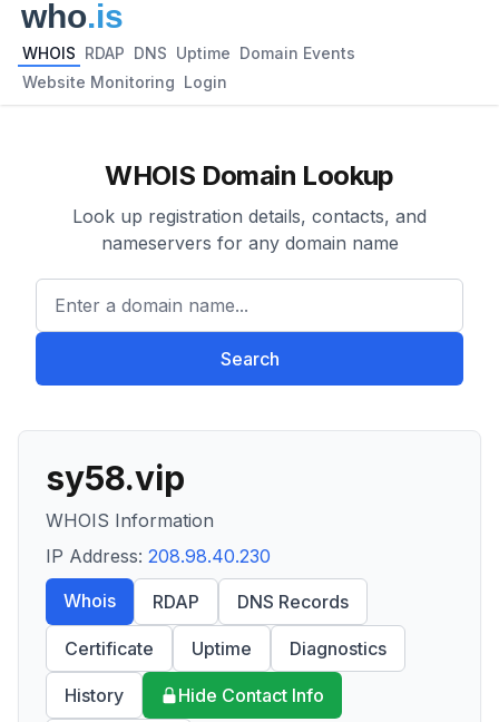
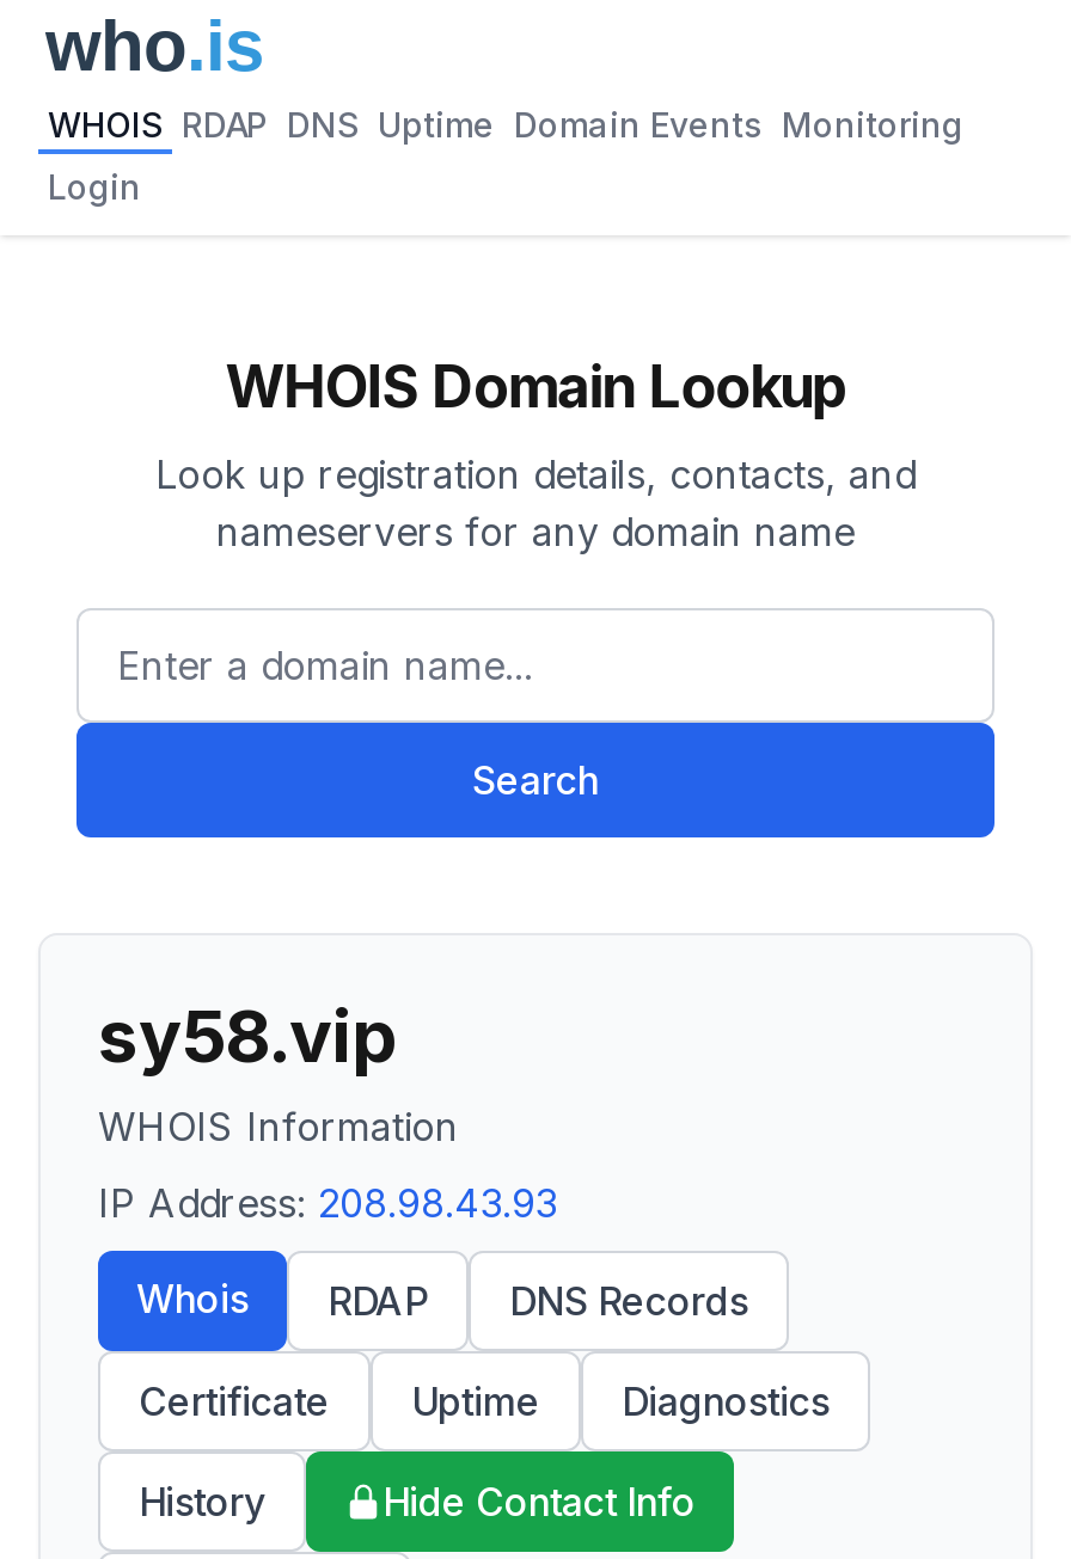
[22,43,355,62] WHOIS RDAP DNS Uptime Domain Events -> [48,104,963,145] WHOIS RDAP DNS Uptime Domain Events Monitoring
[22,72,227,91] Website Monitoring Login -> [48,166,141,207] Login
[46,545,271,567] IP Address: 208.98.40.230 -> [98,1179,557,1227] IP Address: 208.98.43.93

